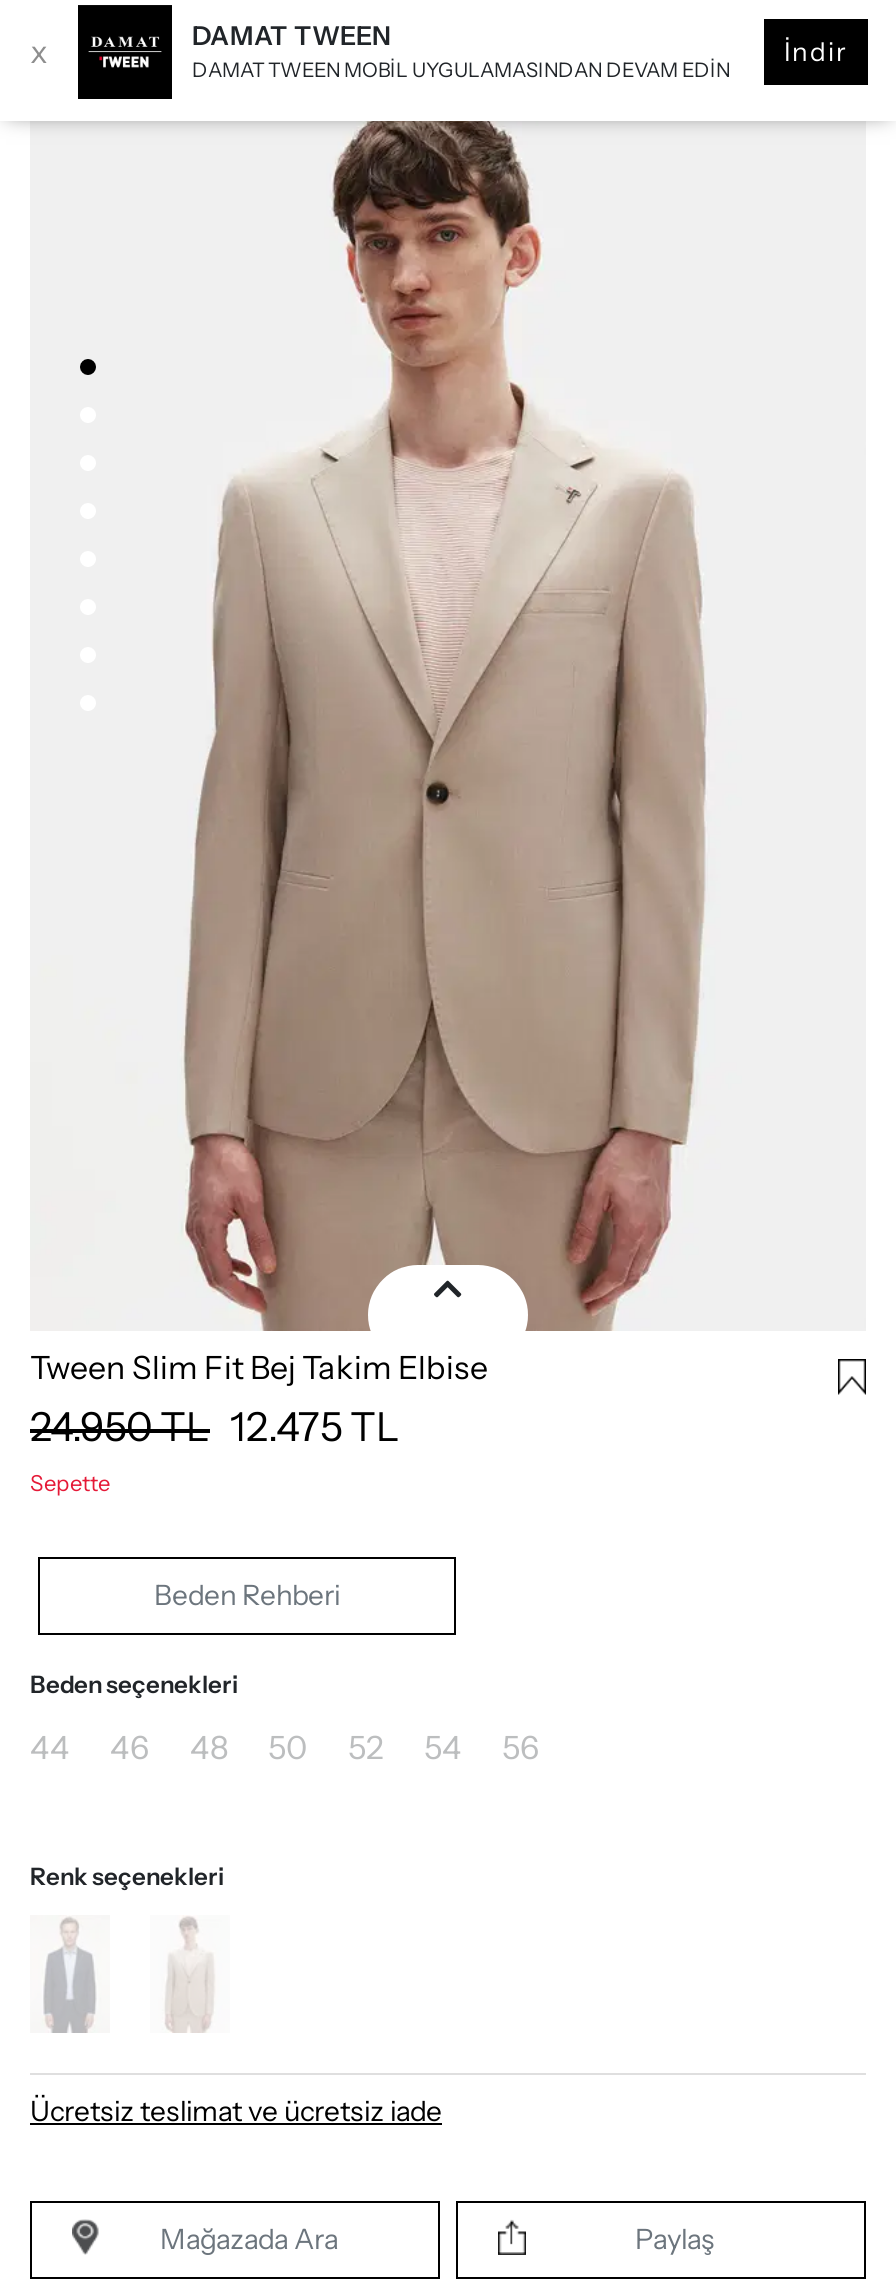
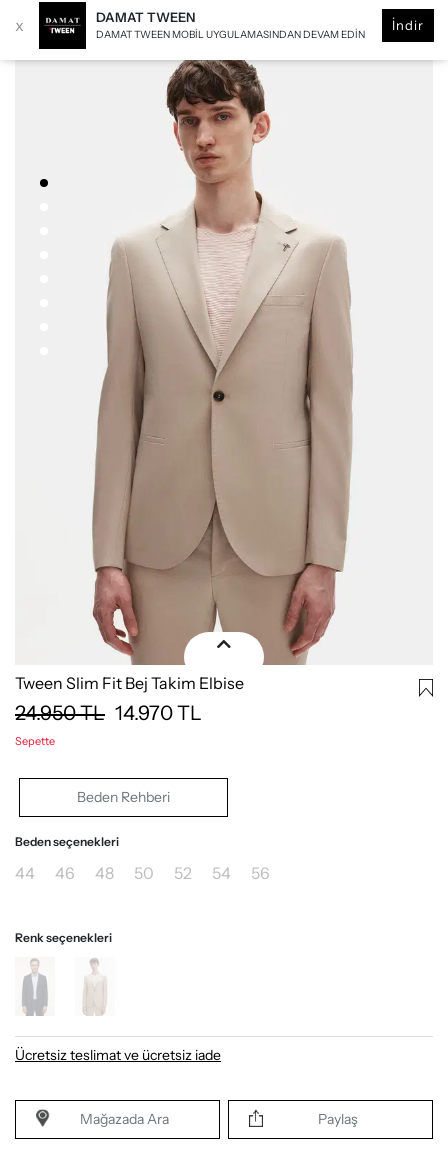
[30,1403,400,1451] 24.950TL 12.475 TL -> [15,701,202,725] 24.950TL 14.970 TL

